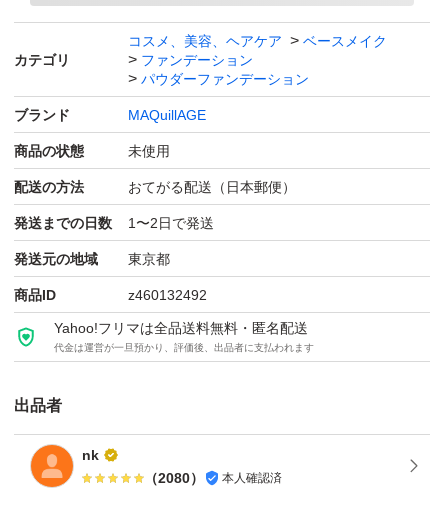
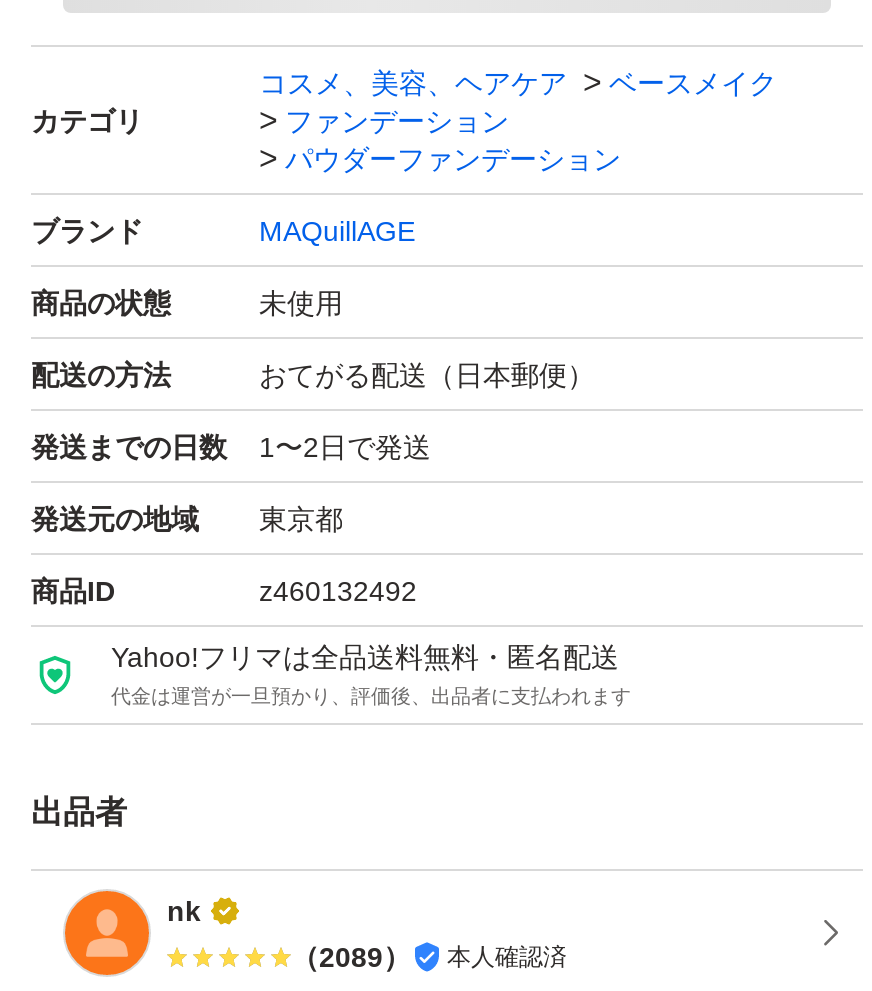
[144,470,282,486] （2080） 本人確認済 -> [291,941,567,973] （2089） 本人確認済

